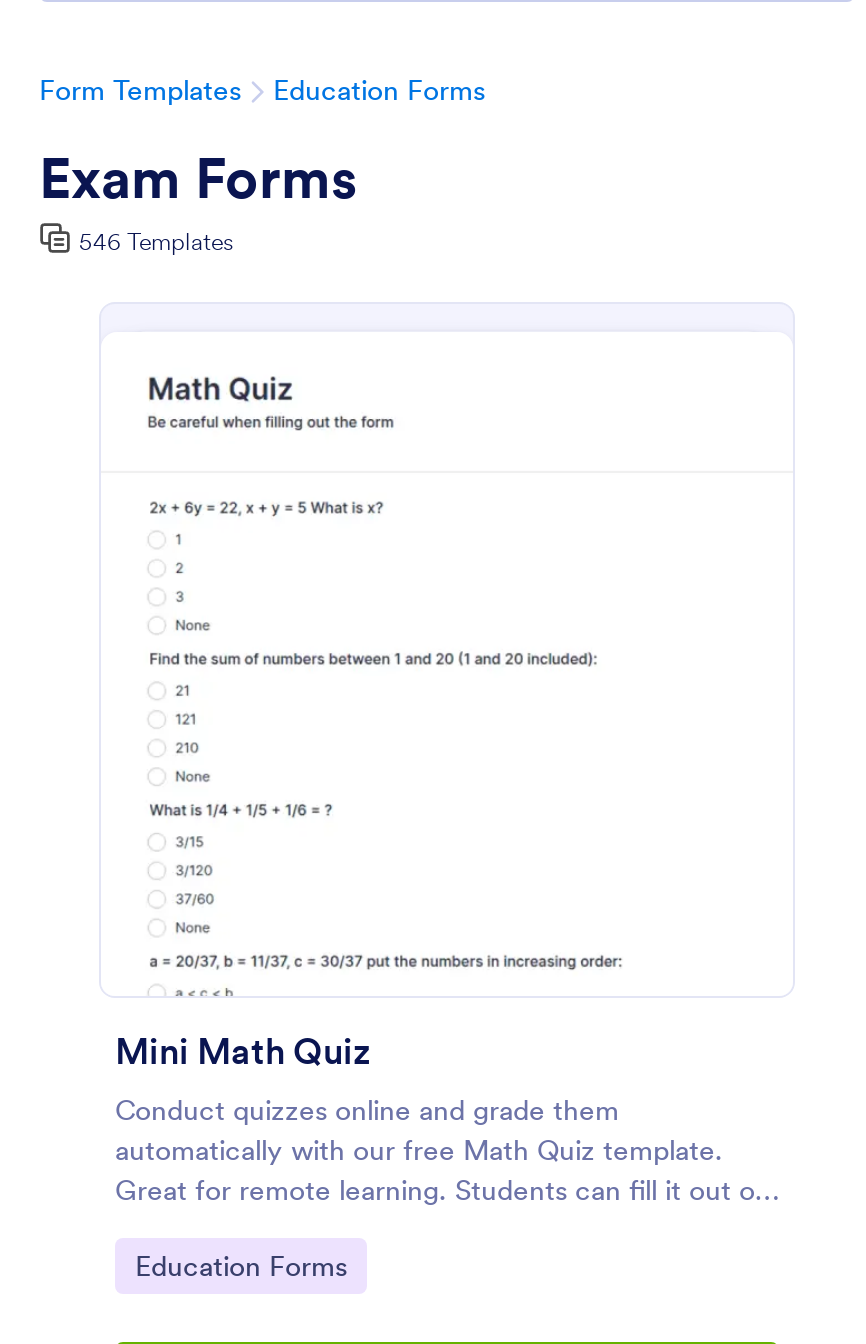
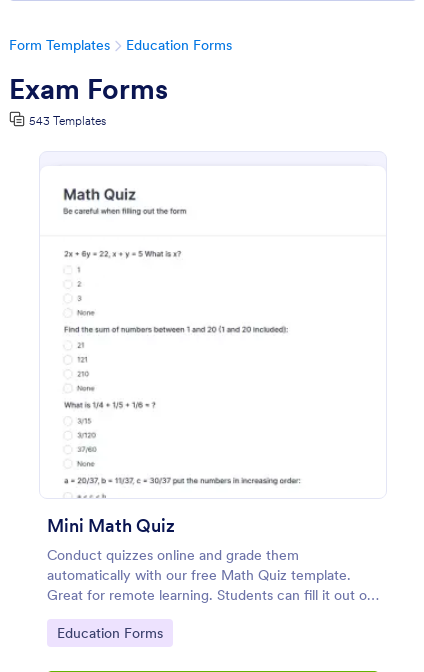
[79,226,233,256] 546 Templates -> [29,113,106,128] 543 Templates

